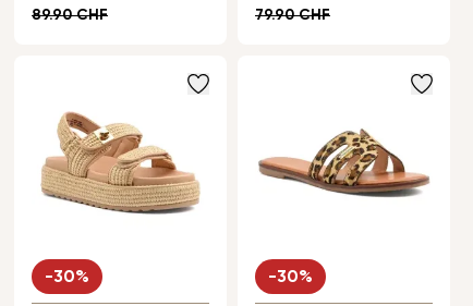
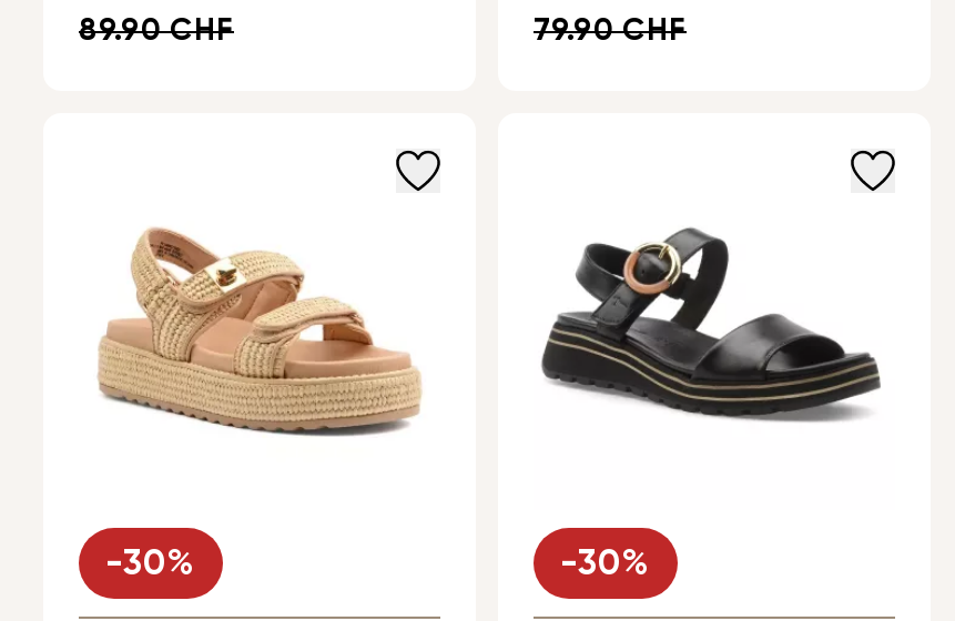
[257,112,430,207] [image] -> [540,226,888,424] [image]

